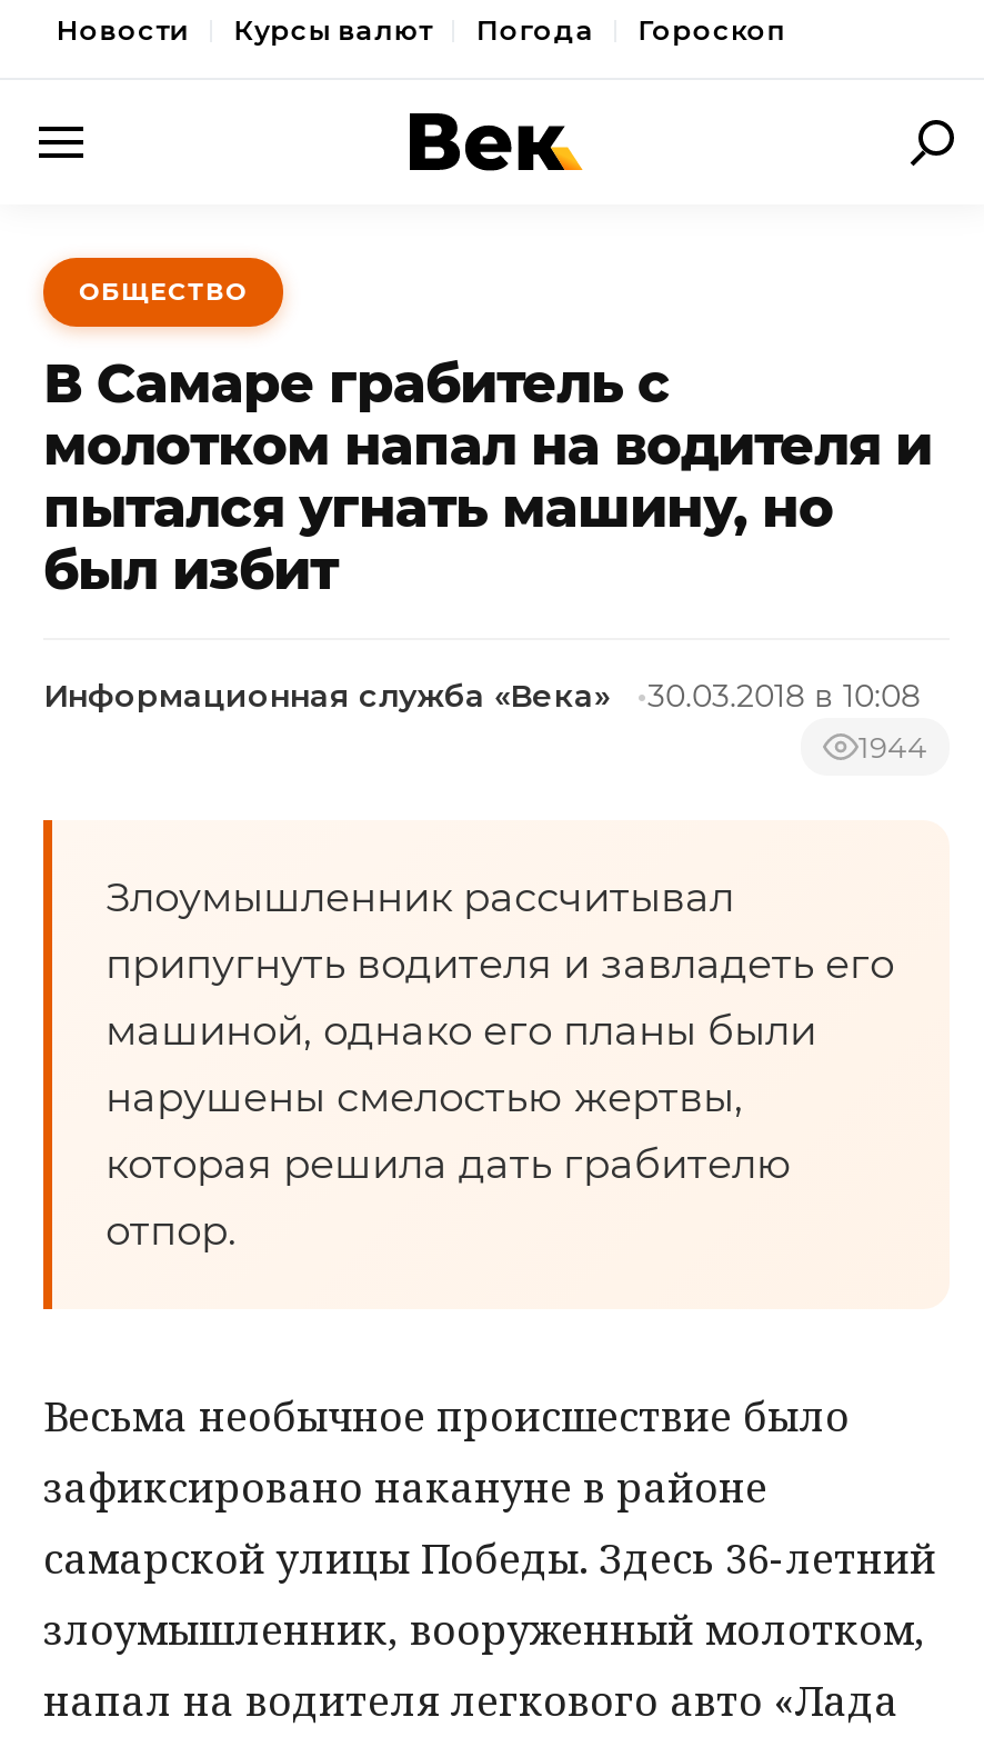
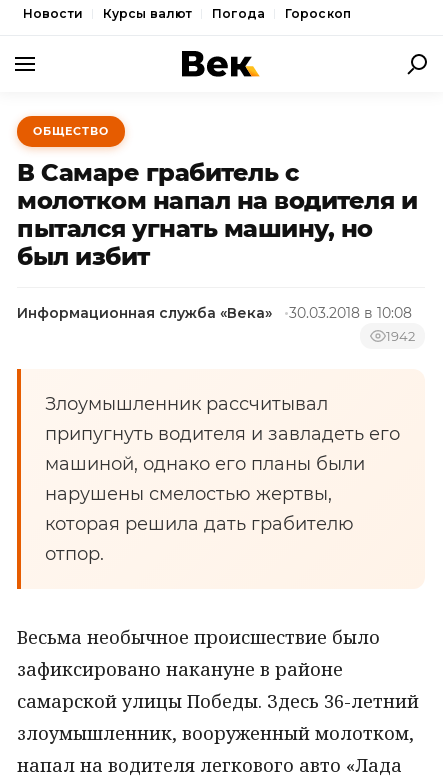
[859,729,927,765] 1944 -> [386,328,415,344] 1942

